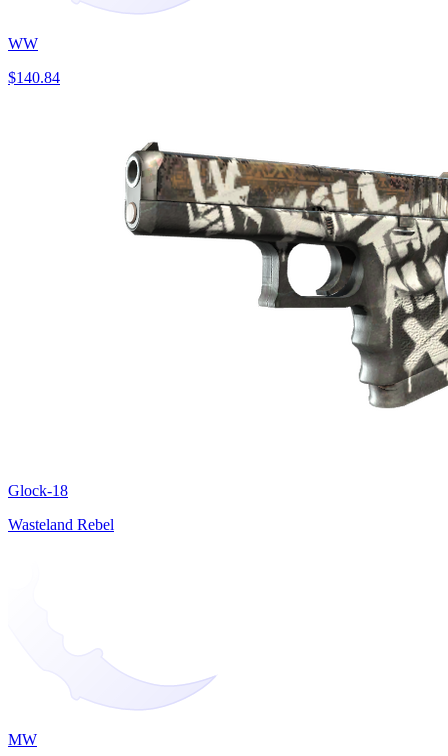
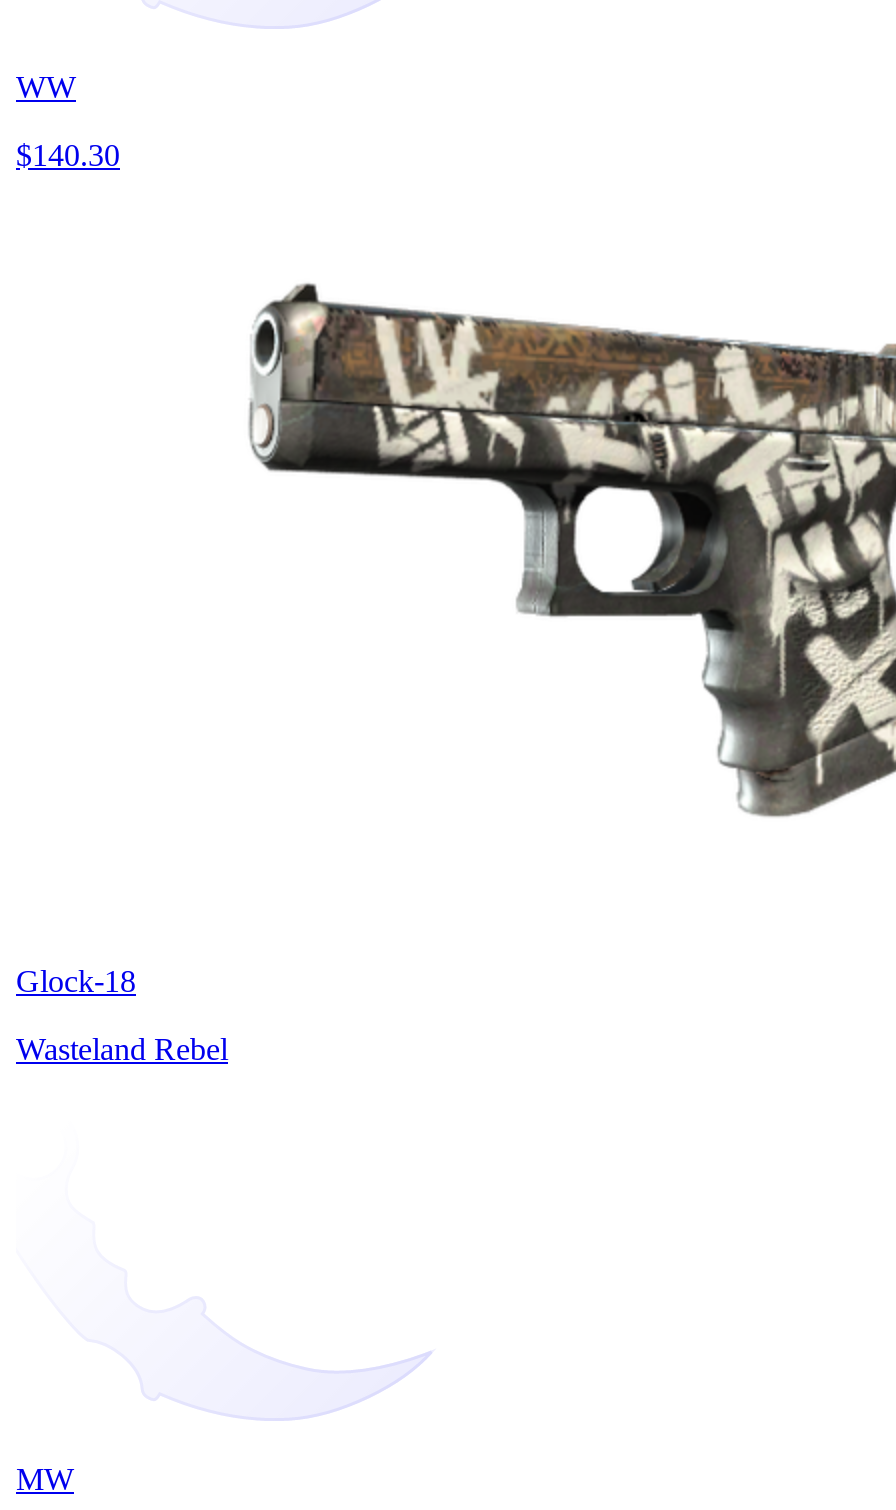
[8,69,60,86] $140.84 -> [16,137,120,171] $140.30

